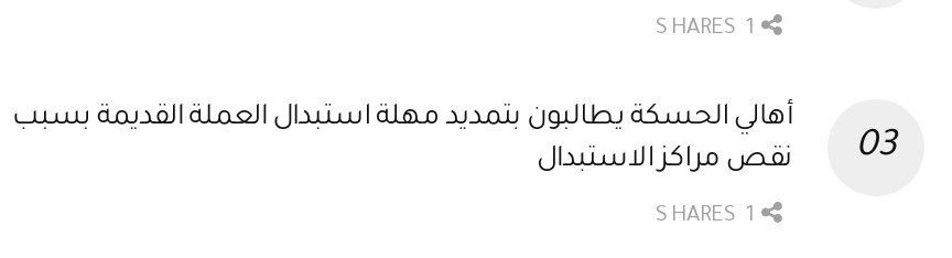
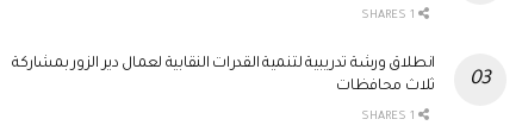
[12,103,792,175] أهالي الحسكة يطالبون بتمديد مهلة استبدال العملة القديمة بسبب | نقص مراكز الاستبدال -> [13,55,435,95] انطلاق ورشة تدريبية لتنمية القدرات النقابية لعمال دير الزور بمشاركة | ثلاث محافظات

